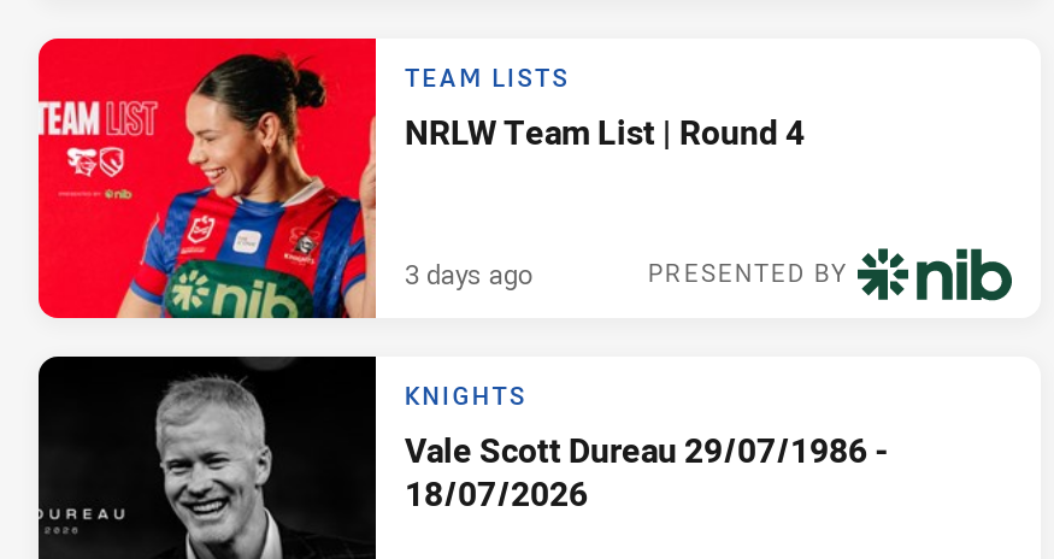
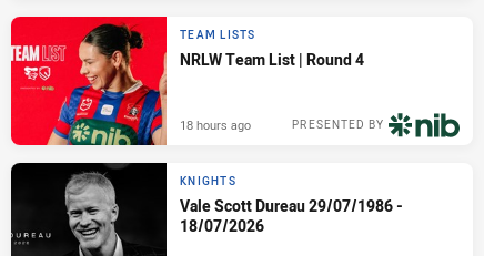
[405,255,532,291] 3 days ago -> [180,116,251,133] 18 hours ago

